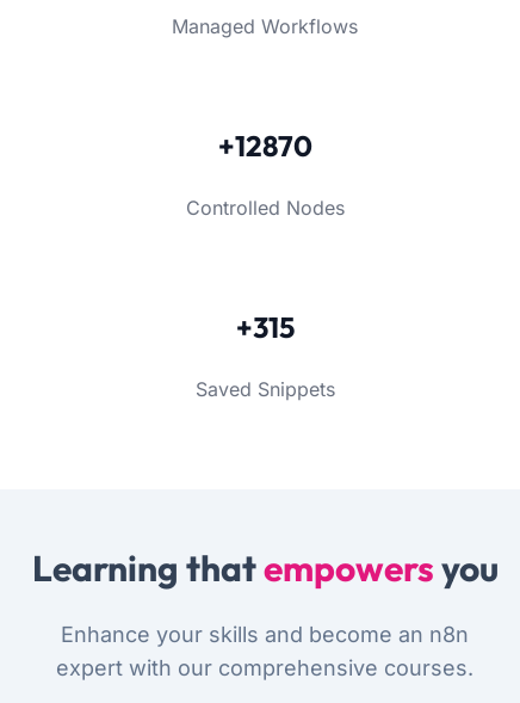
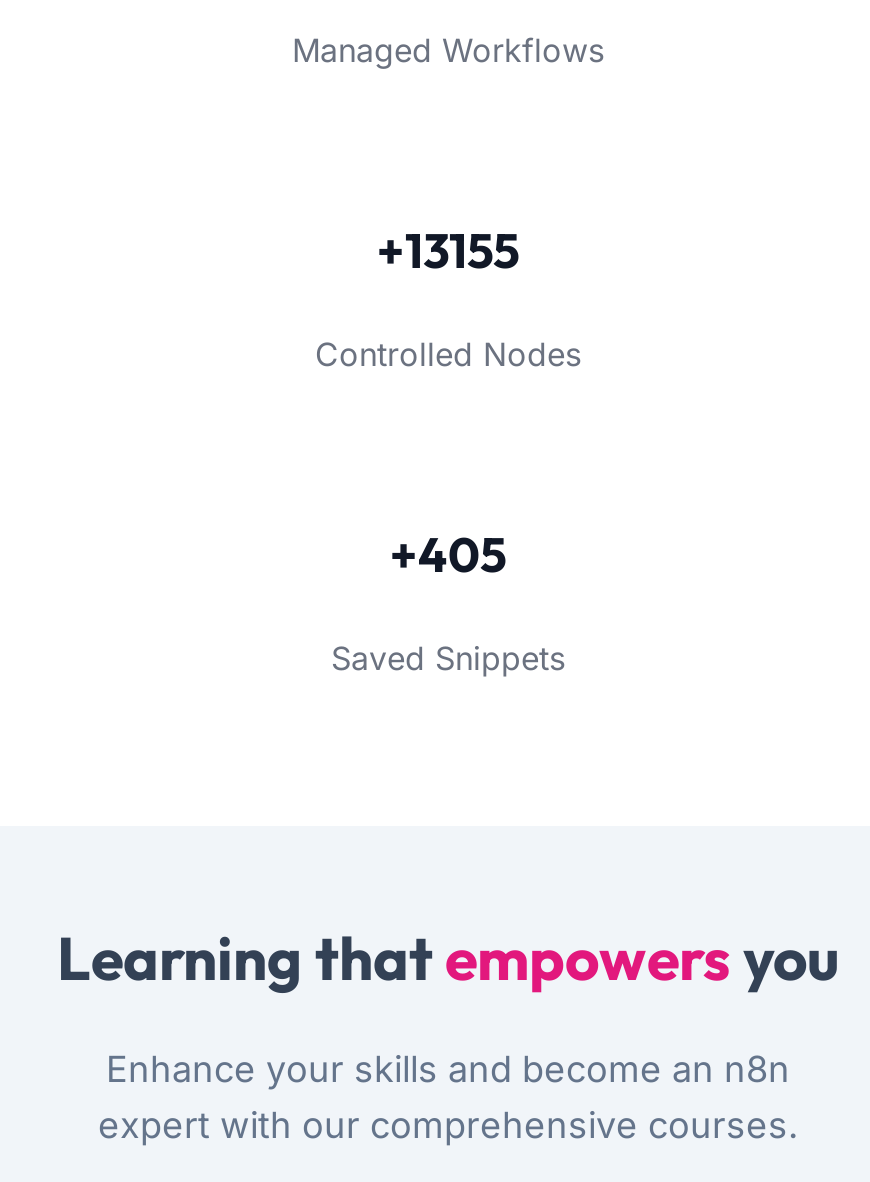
[218,128,312,164] +12870 -> [377,220,519,280] +13155
[236,309,294,345] +315 -> [390,524,506,584] +405

